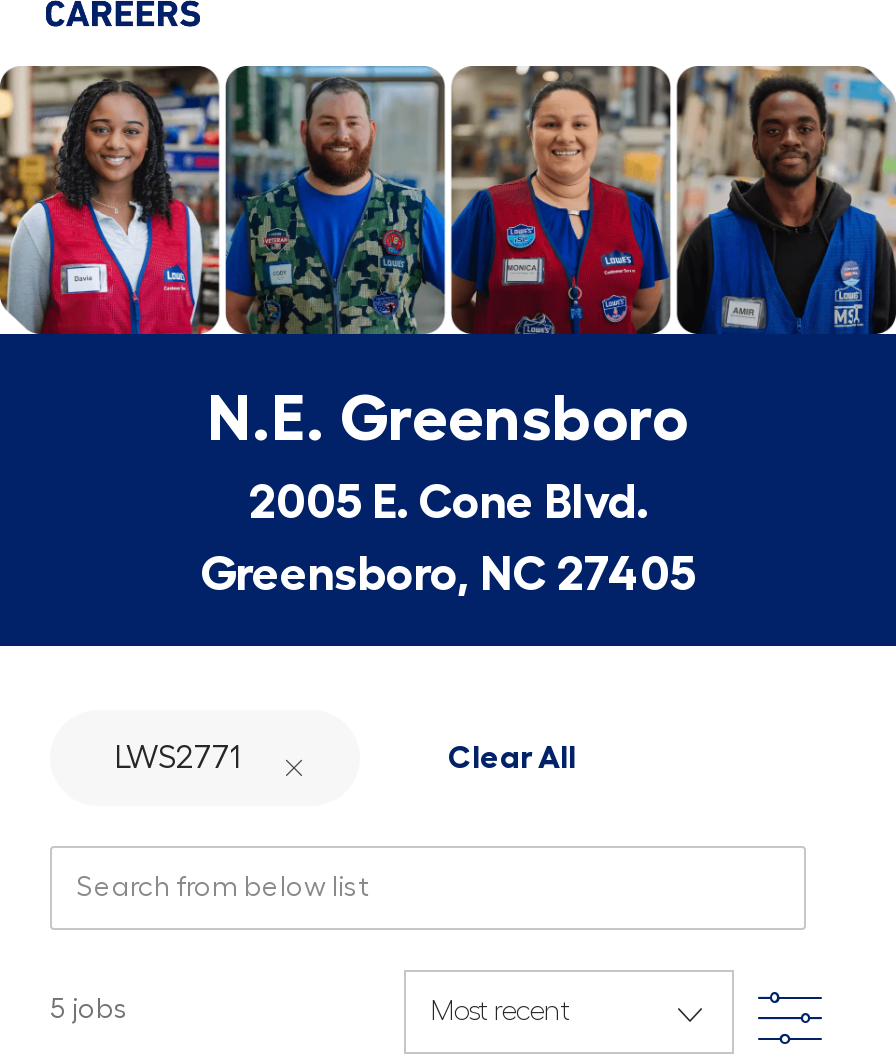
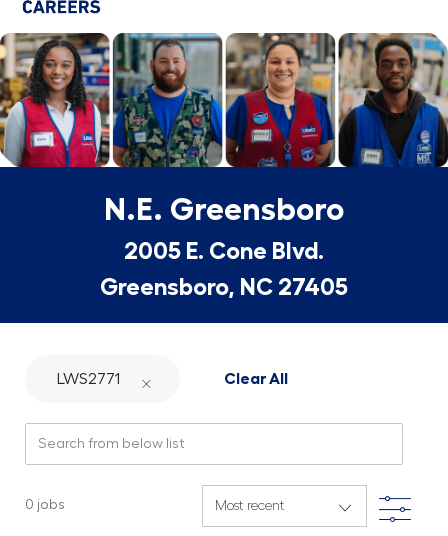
[50,996,128,1024] 5 jobs -> [25,498,65,512] 0 jobs

